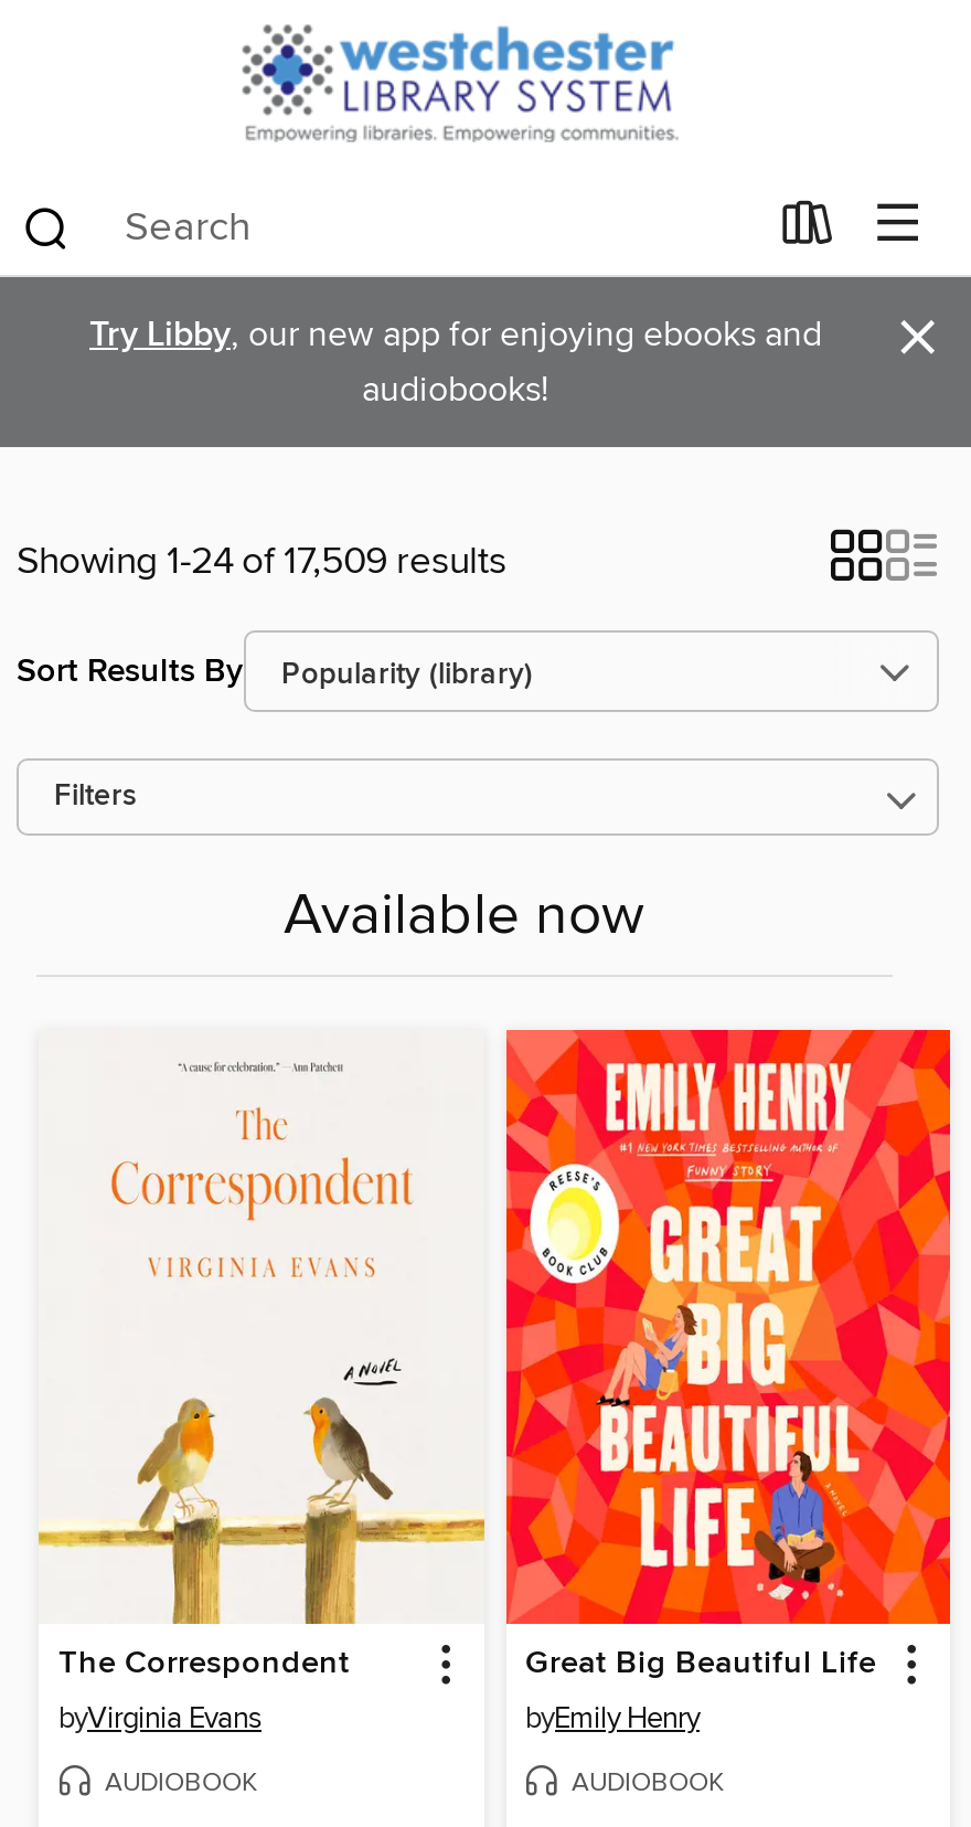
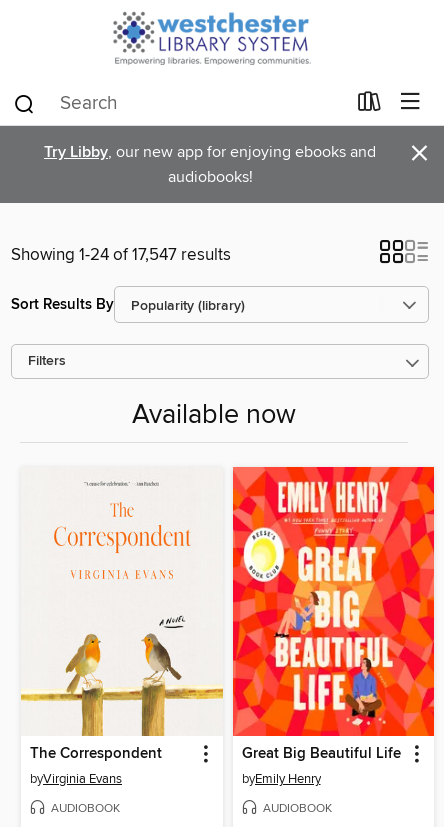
[17,538,506,586] Showing 1-24 of 17,509 results -> [11,244,231,266] Showing 1-24 of 17,547 results

